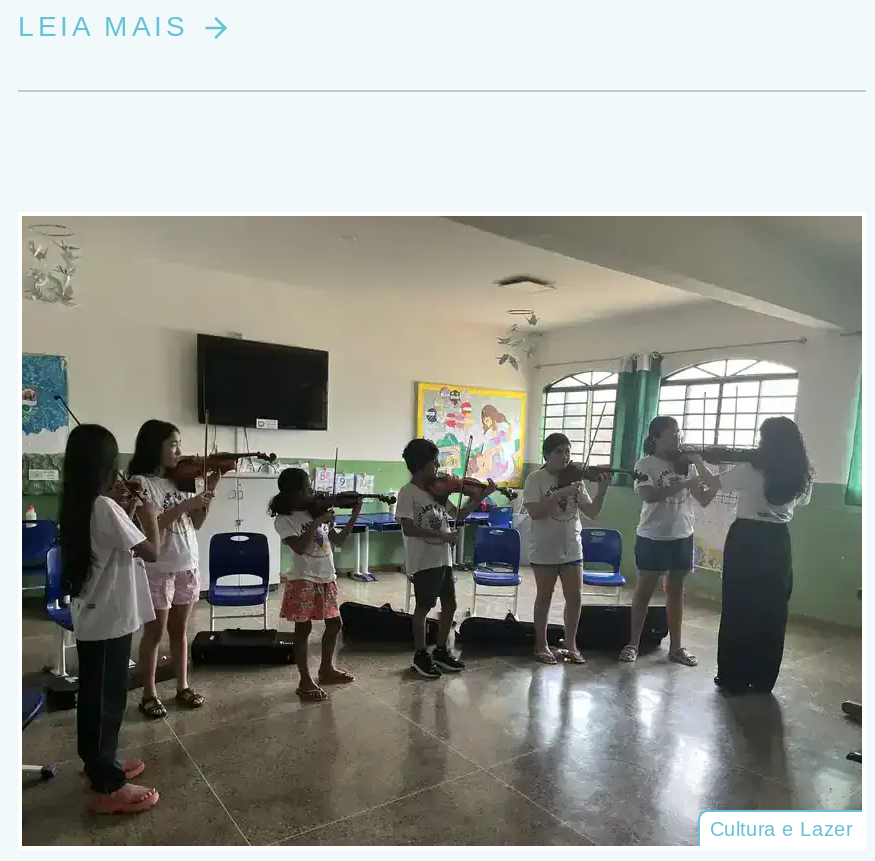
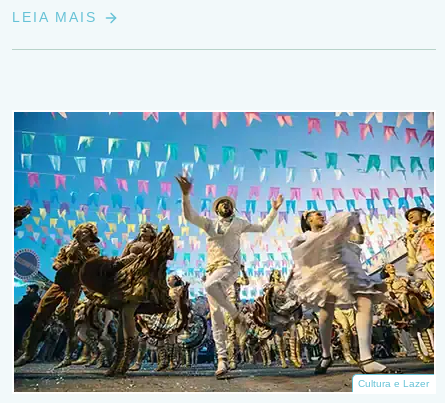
[20,214,864,846] [image] -> [13,111,435,392] [image]

